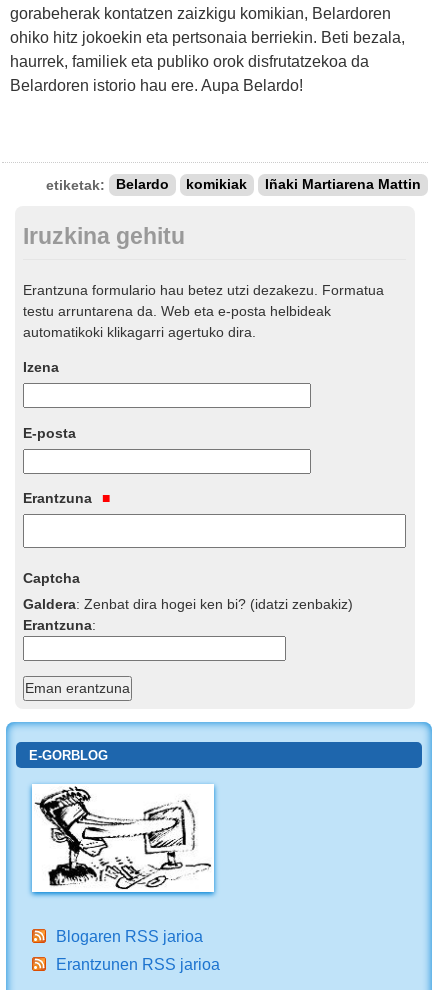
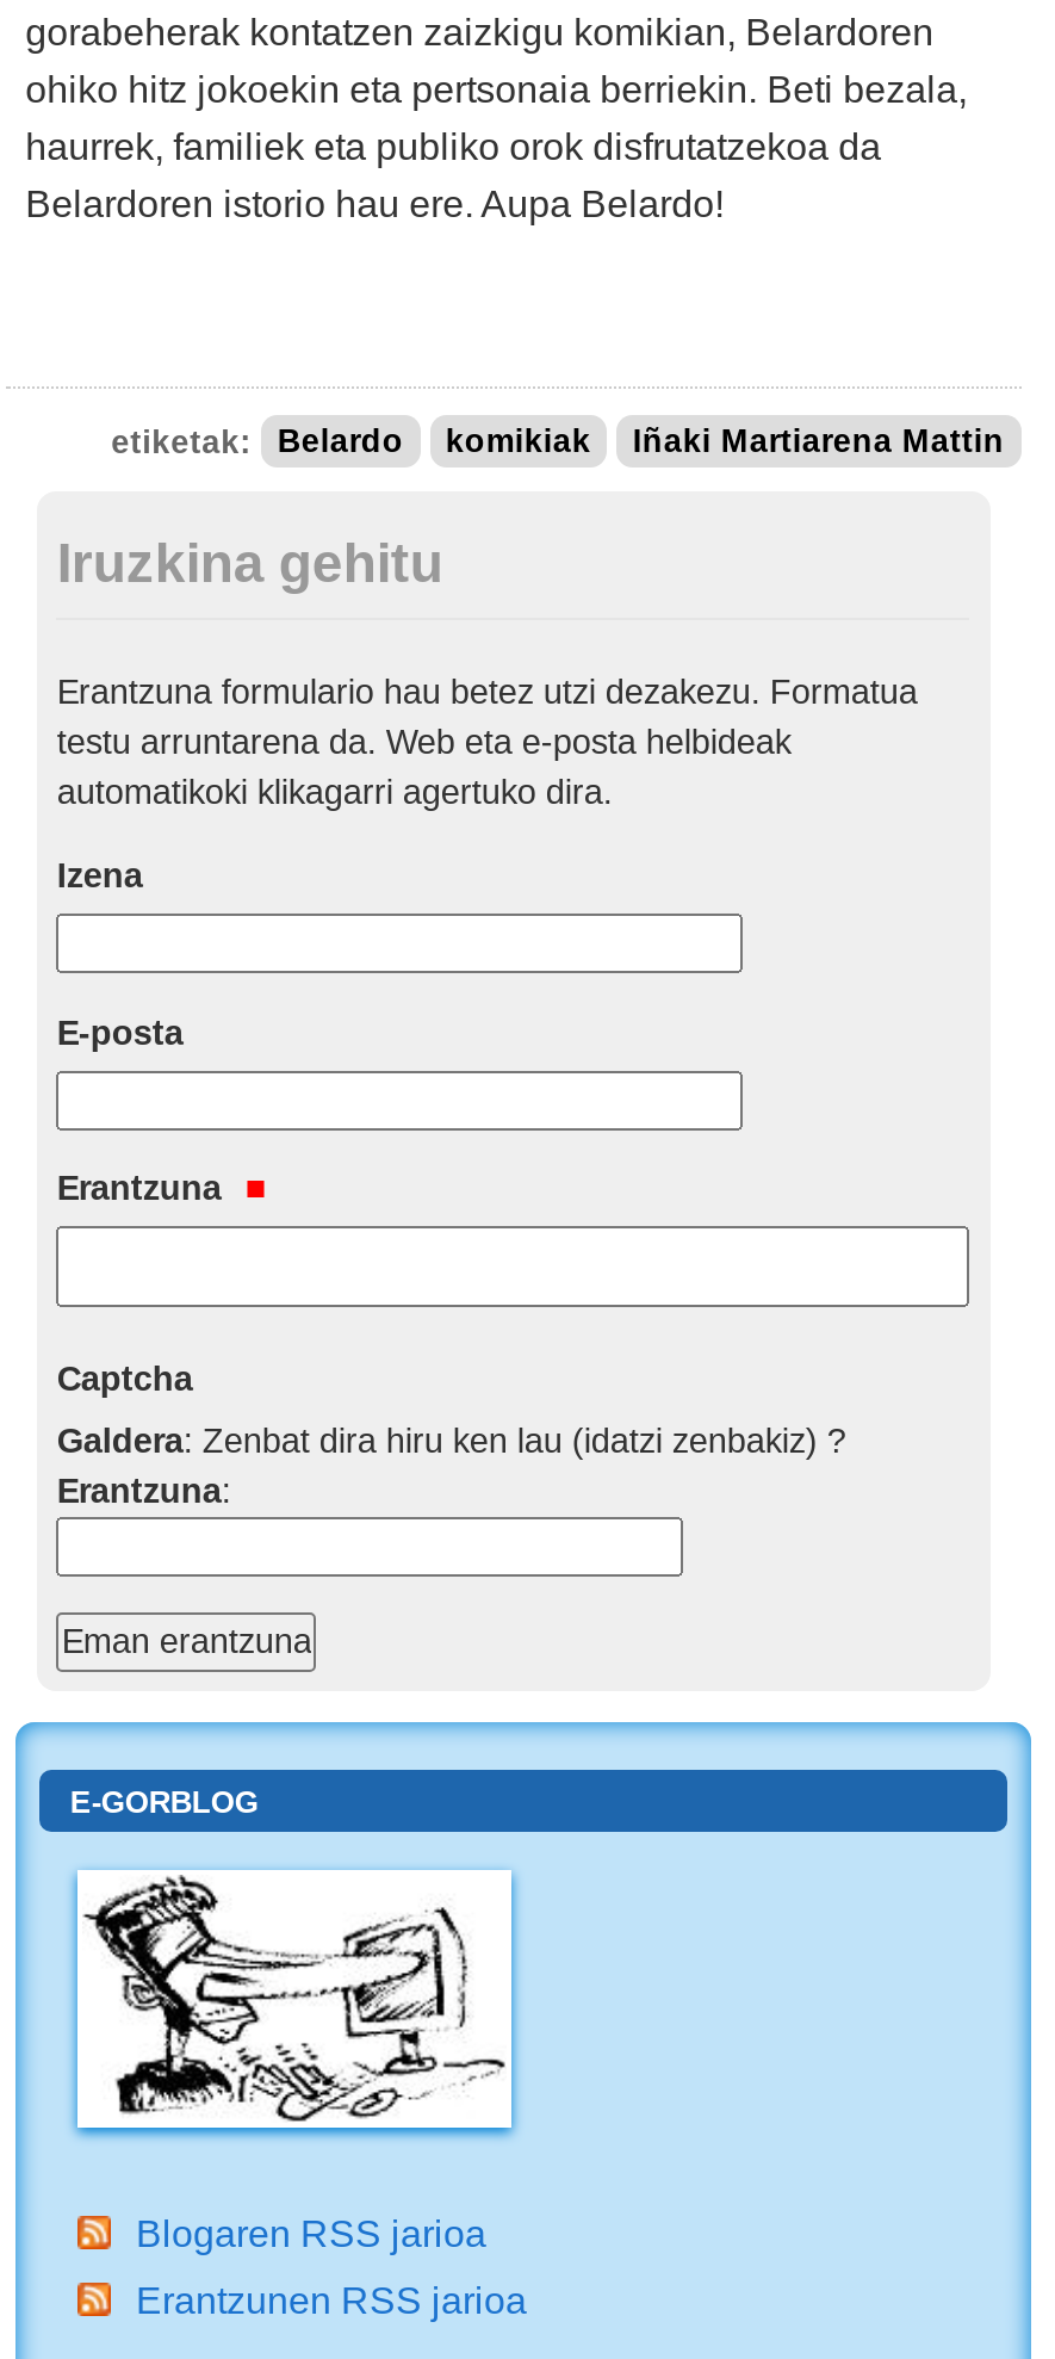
[23,596,353,612] Galdera: Zenbat dira hogei ken bi? (idatzi zenbakiz) -> [57,1423,846,1461] Galdera: Zenbat dira hiru ken lau (idatzi zenbakiz) ?

